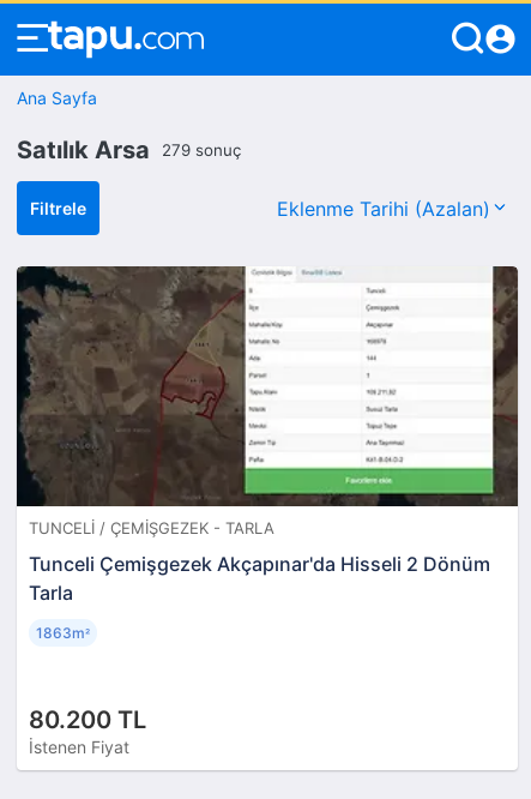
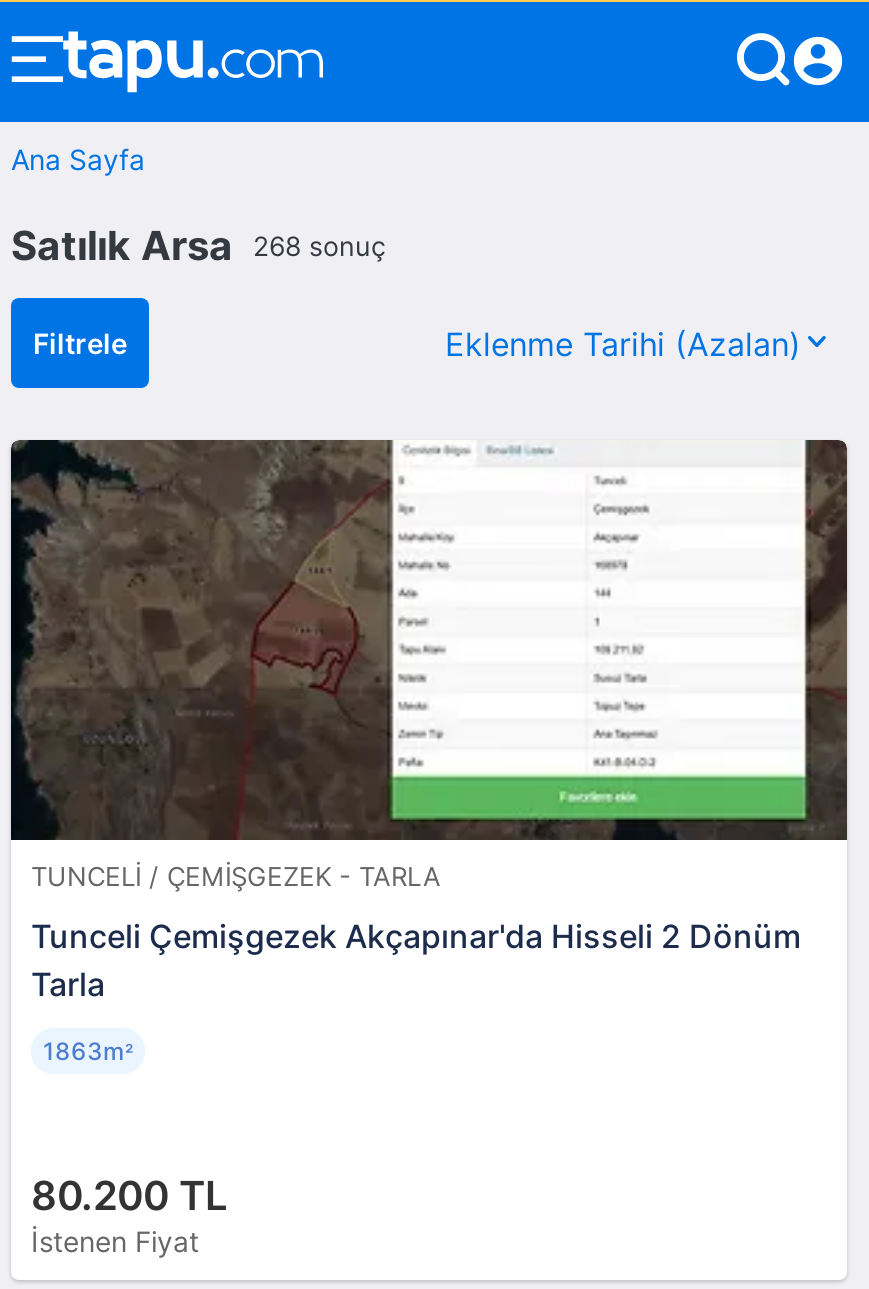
[17,136,241,165] Satılık Arsa 279 sonuç -> [11,223,385,271] Satılık Arsa 268 sonuç

